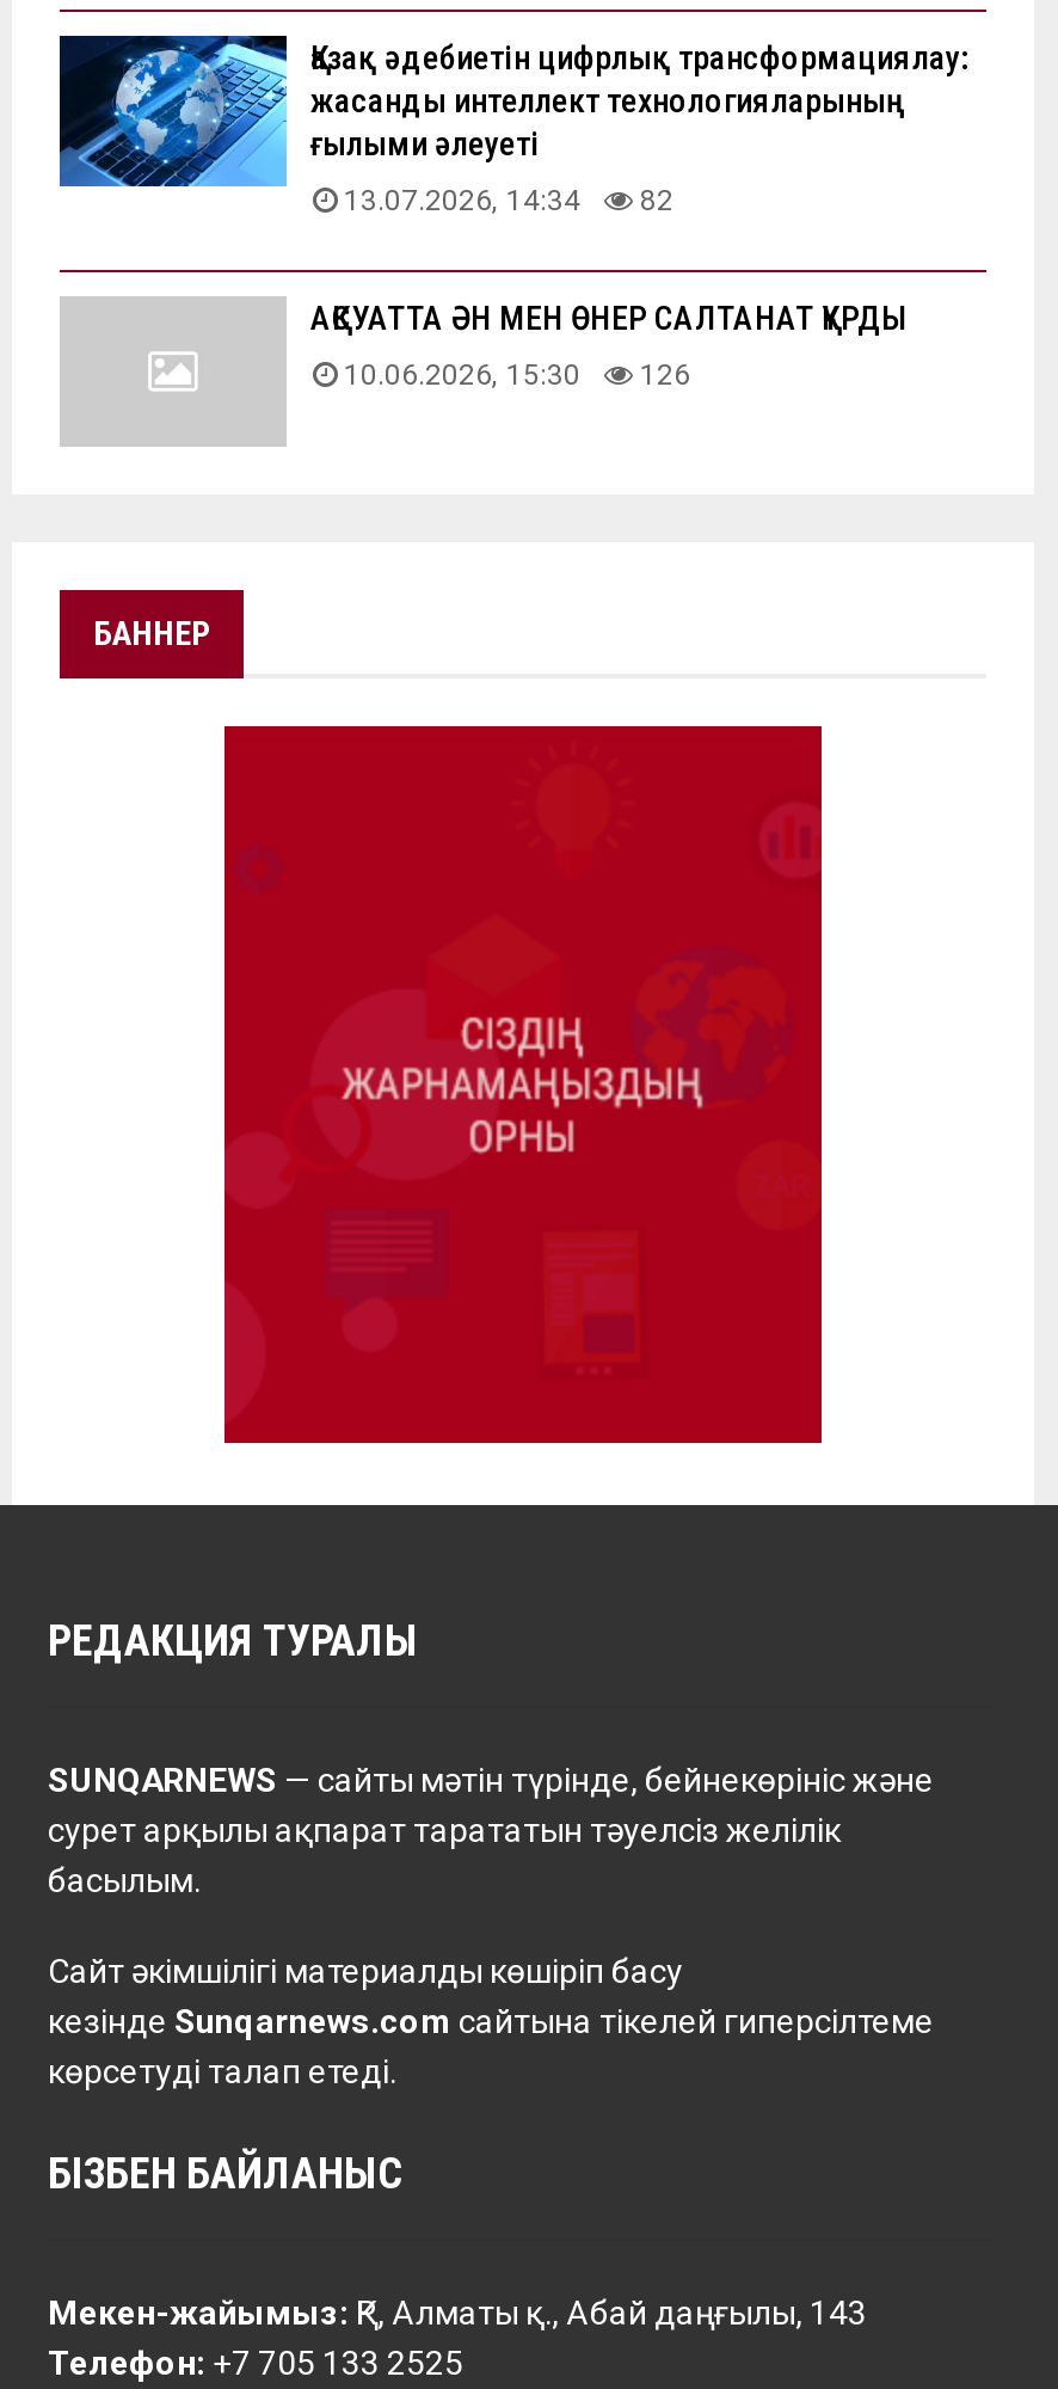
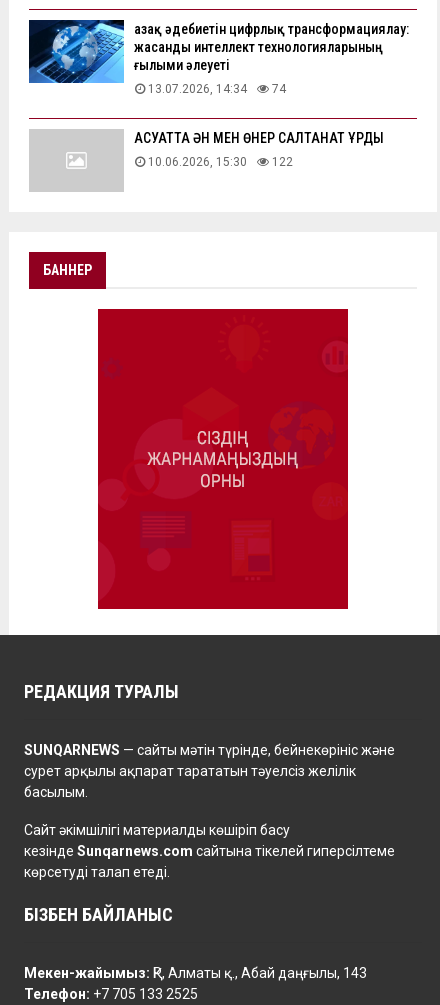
[344,183,673,217] 13.07.2026, 14:34 82 -> [148,82,286,96] 13.07.2026, 14:34 74
[344,358,690,391] 10.06.2026, 15:30 126 -> [148,155,293,169] 10.06.2026, 15:30 122

